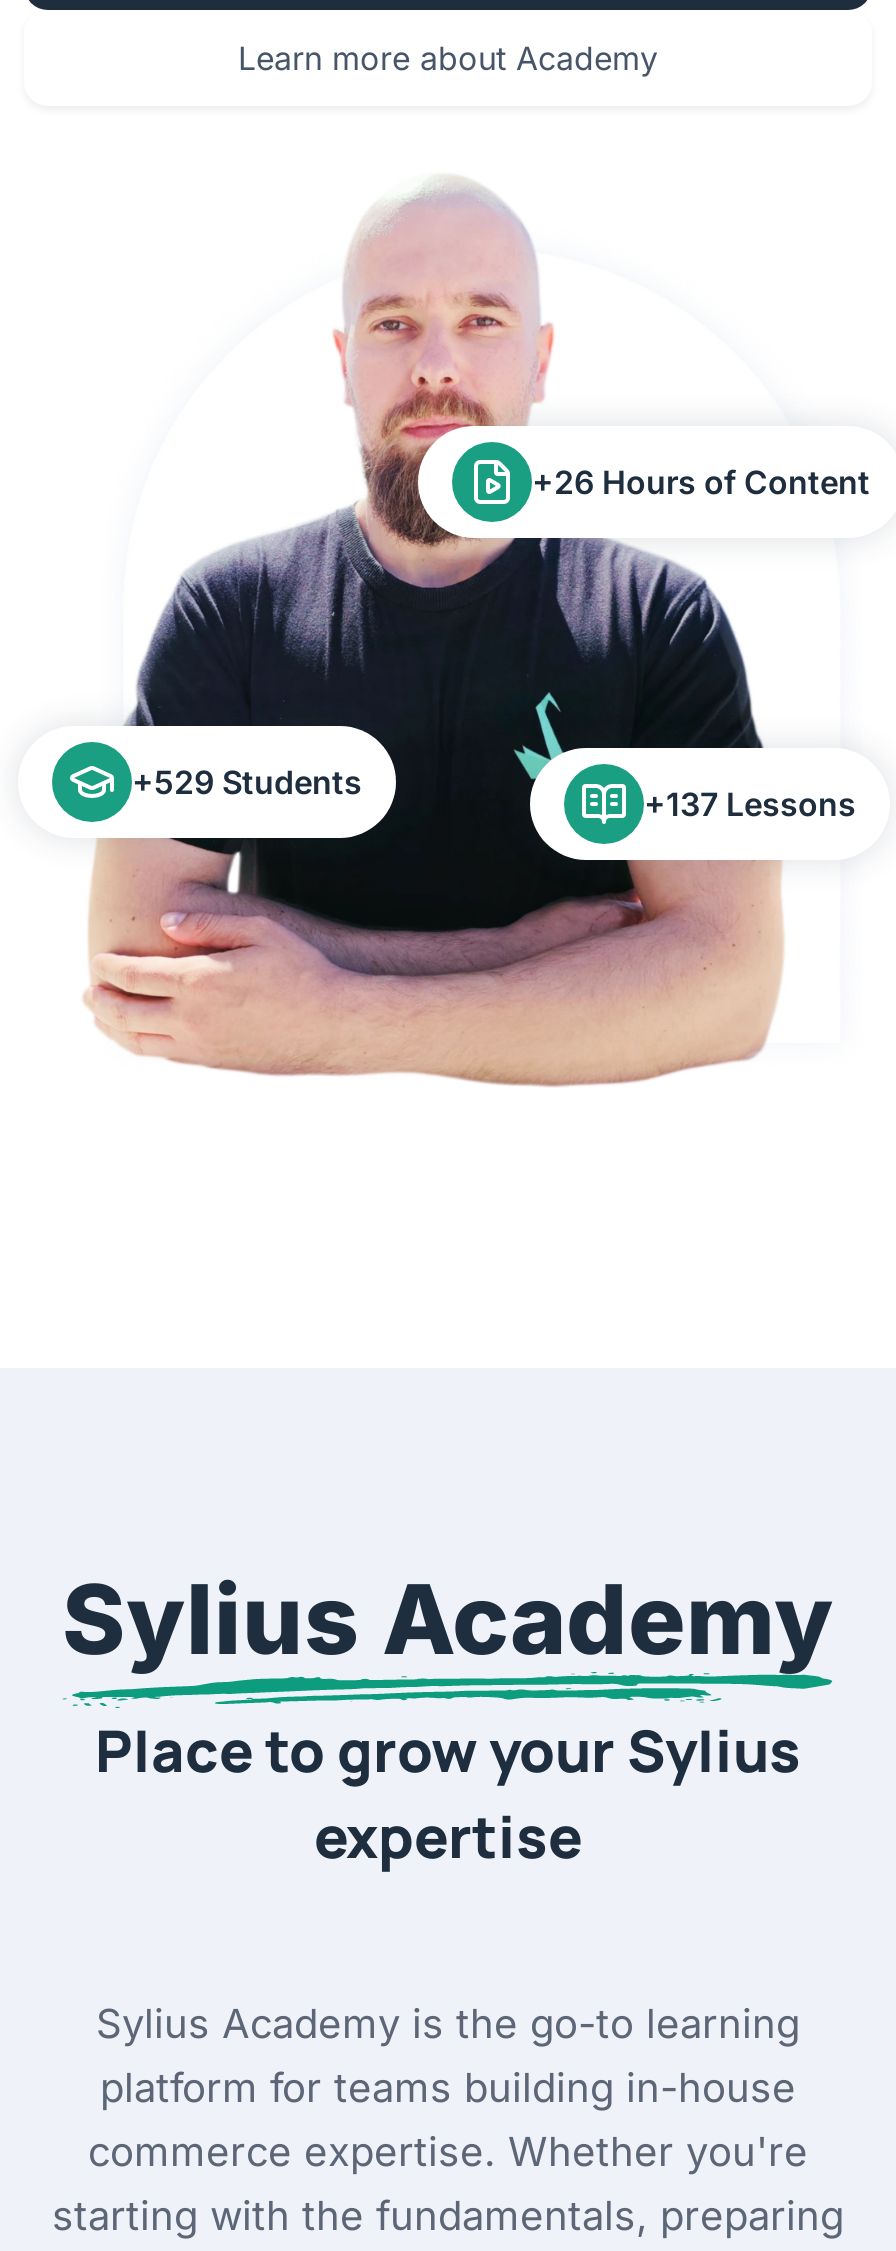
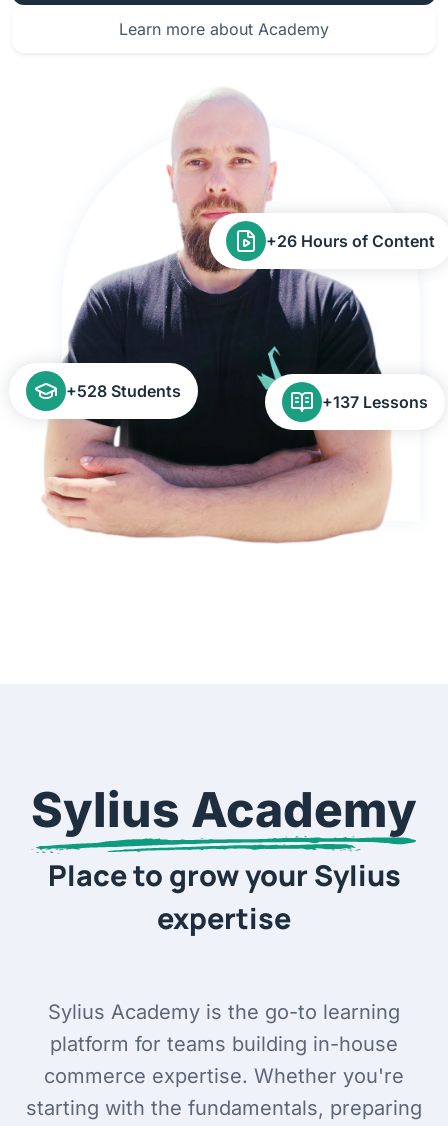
[132,762,362,802] +529 Students -> [66,381,181,401] +528 Students

